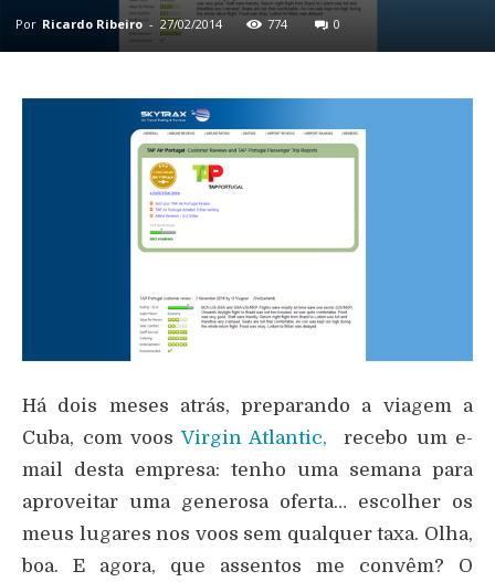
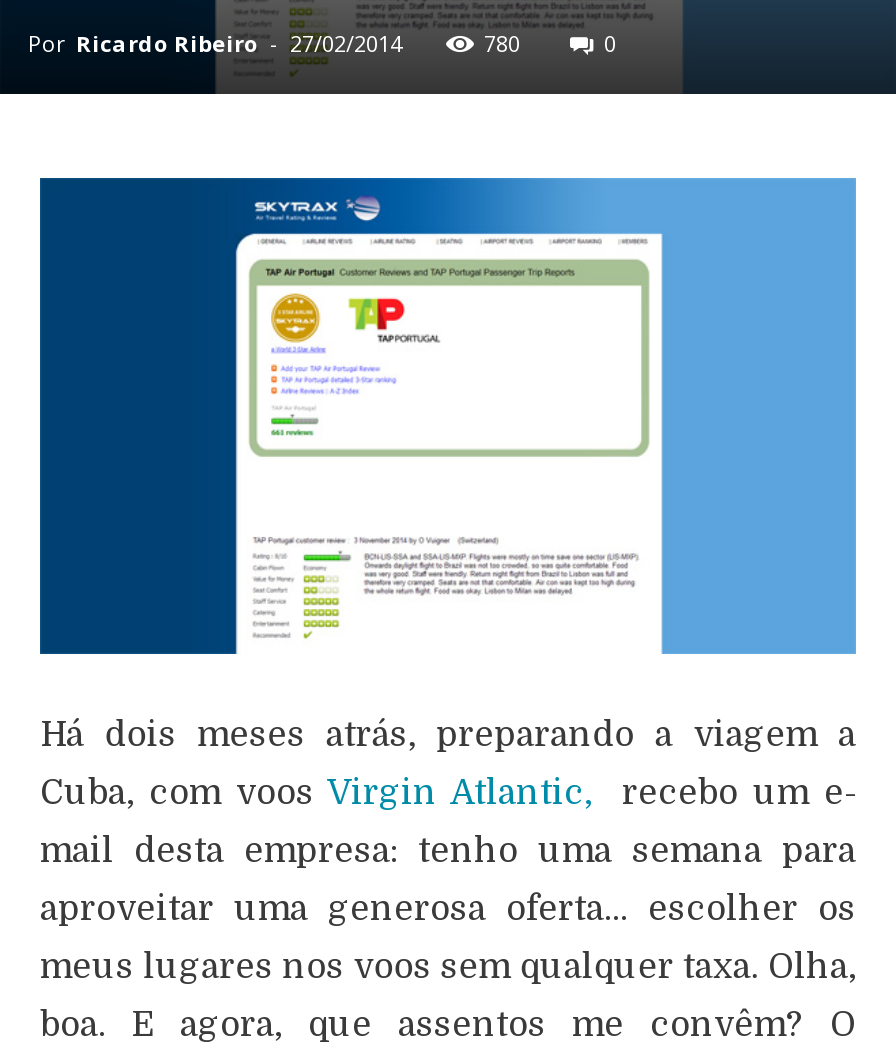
[267,16,287,32] 774 -> [484,29,520,59] 780

